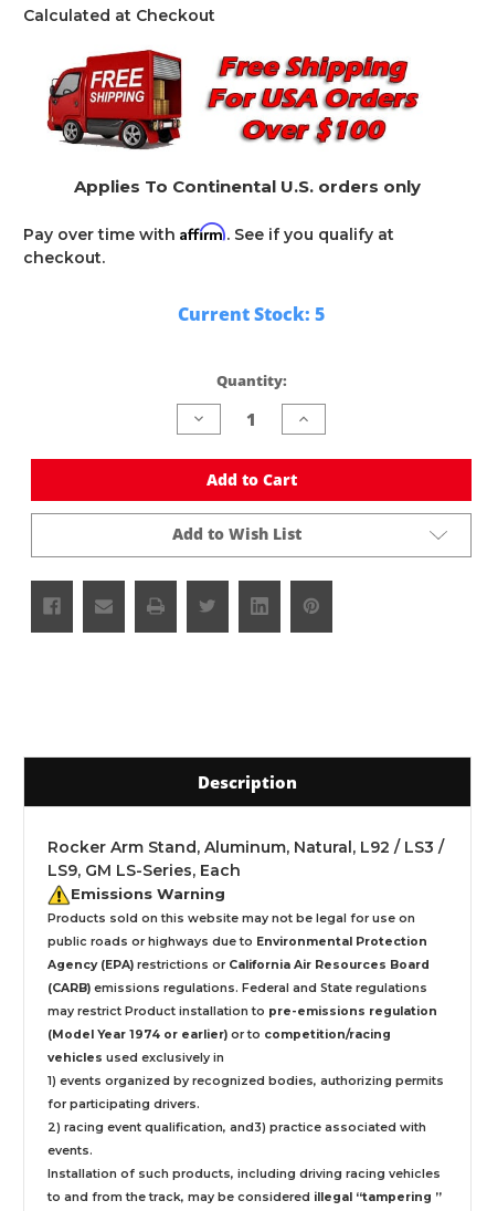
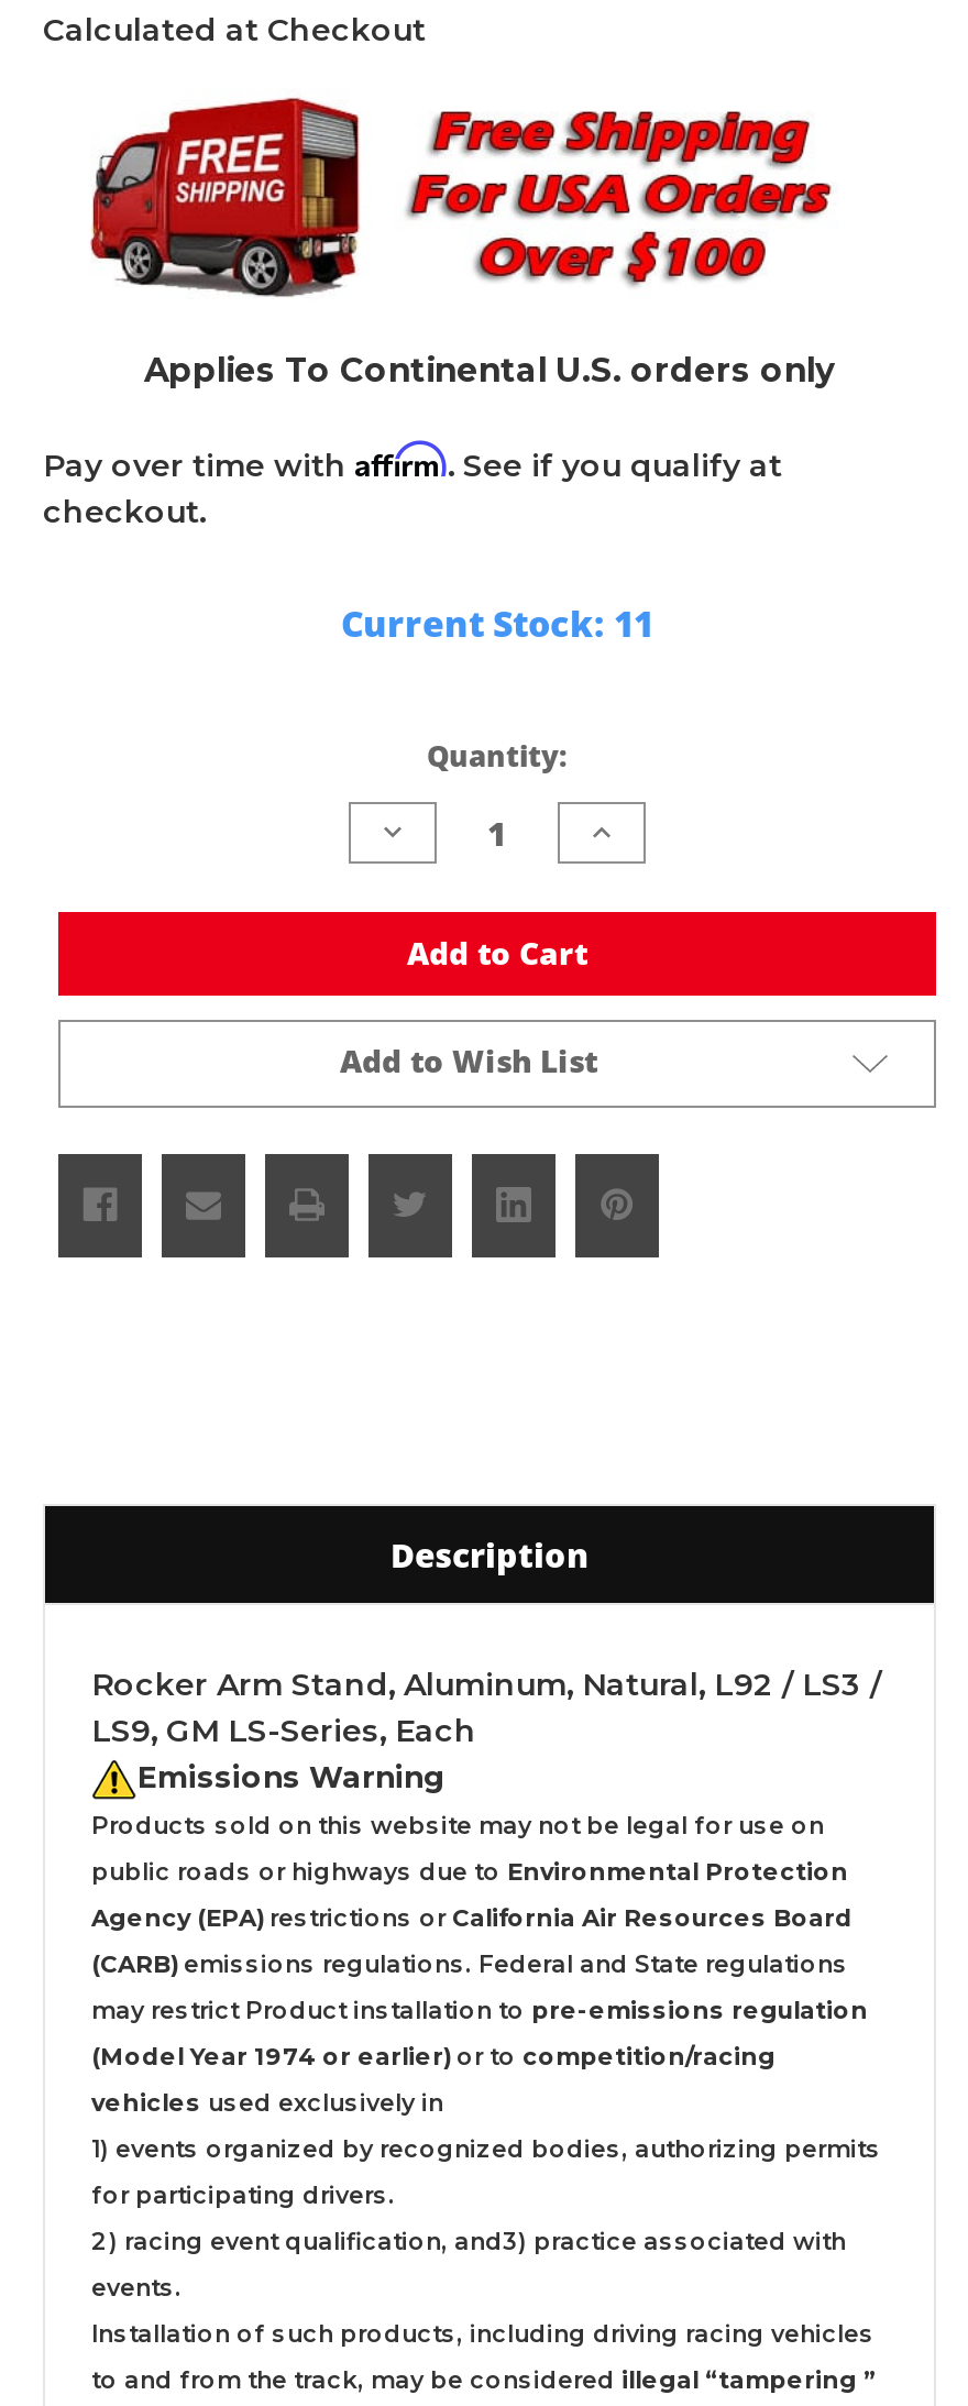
[178,302,325,326] Current Stock: 5 -> [341,599,653,648] Current Stock: 11

